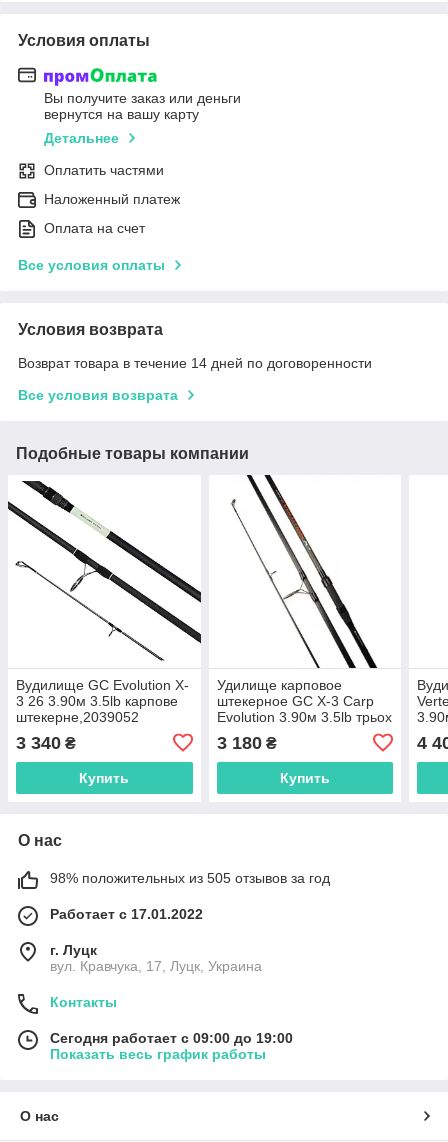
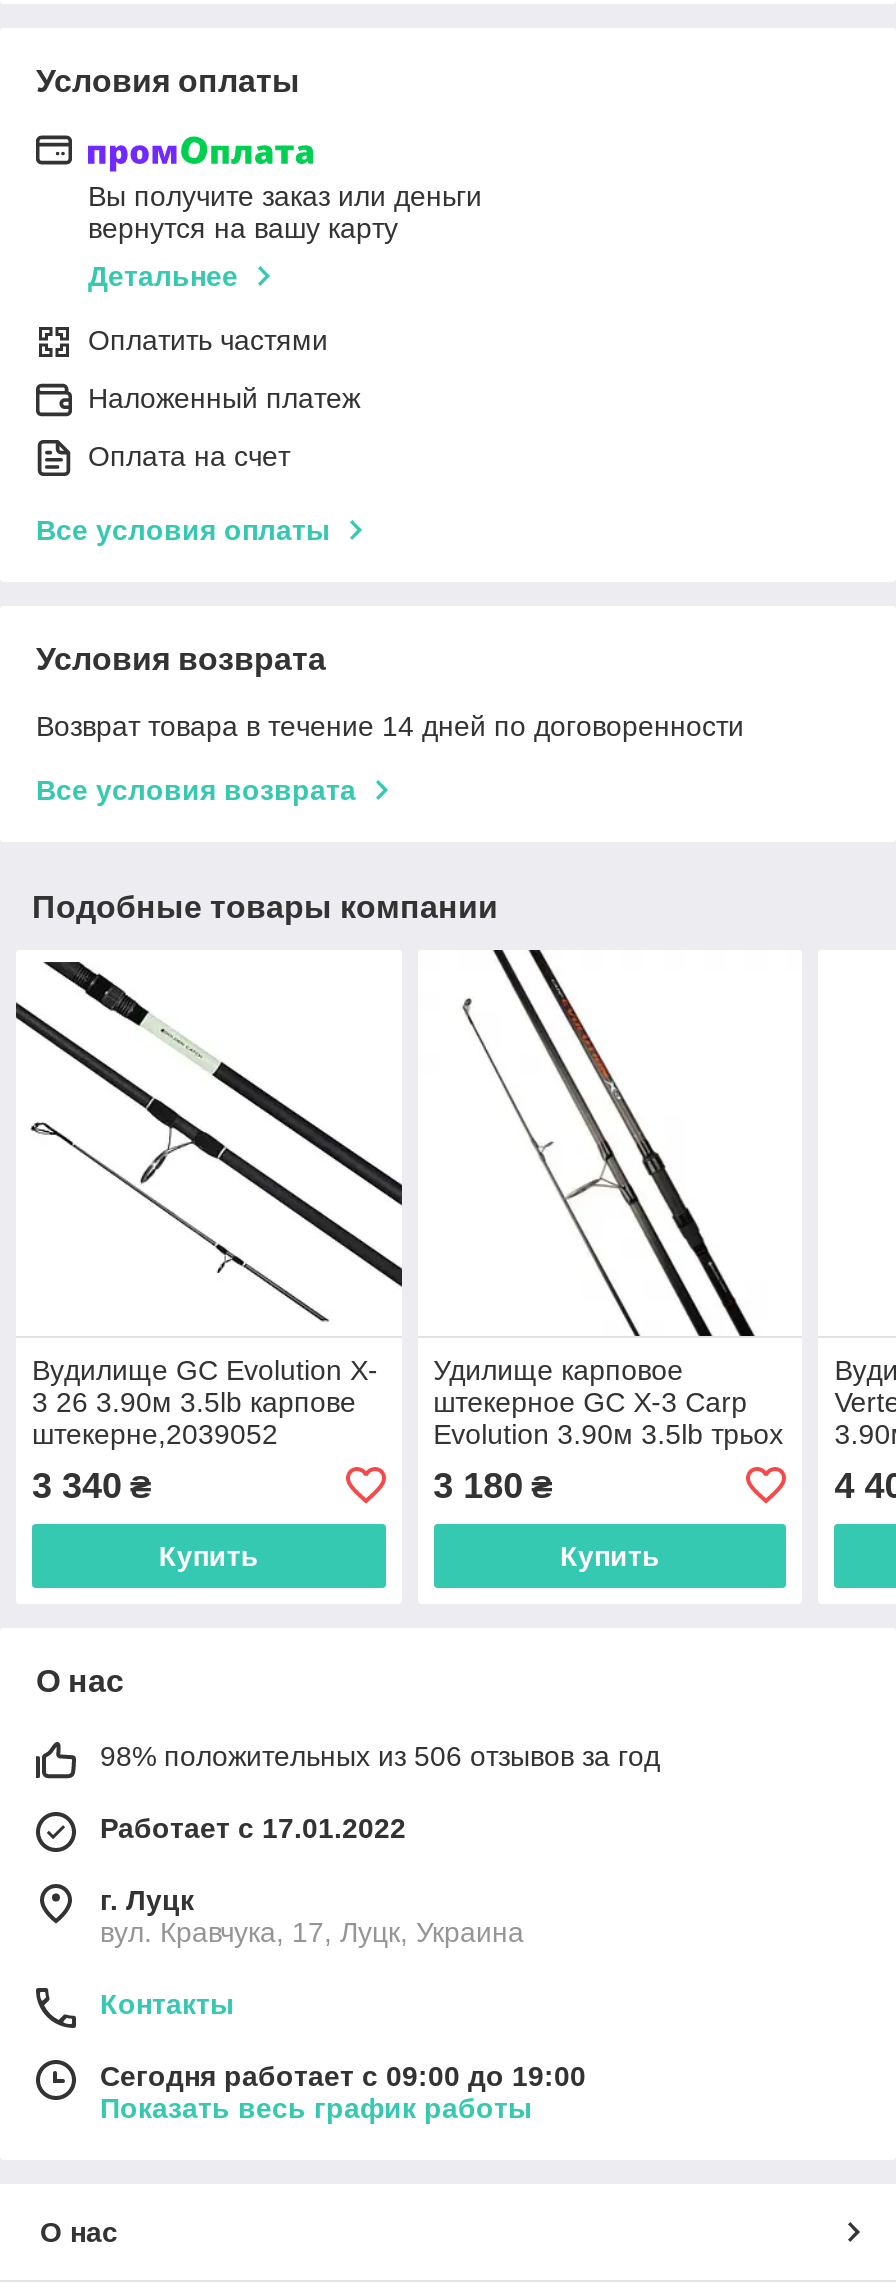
[50,870,330,886] 98% положительных из 505 отзывов за год -> [100,1740,660,1772] 98% положительных из 506 отзывов за год

